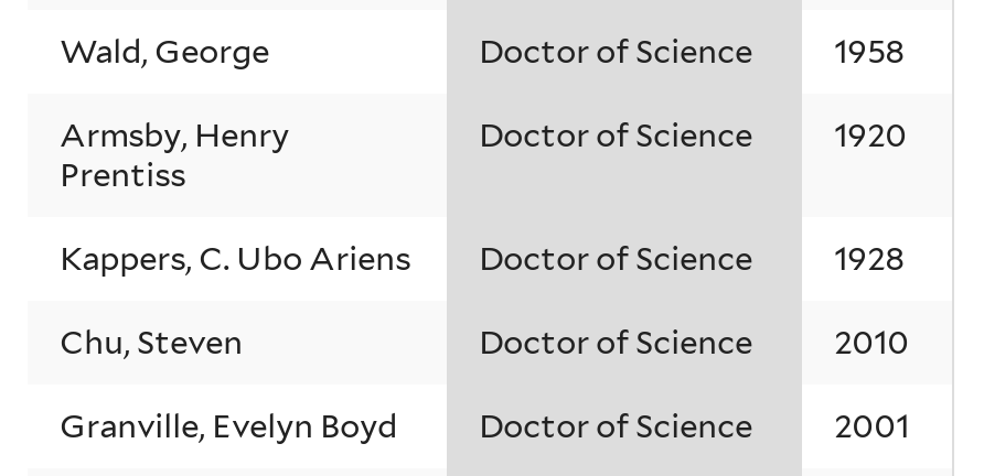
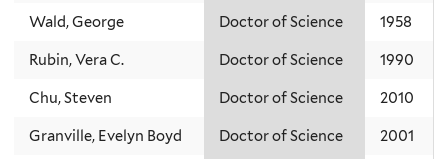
[60,116,289,195] Armsby, Henry | Prentiss -> [29,51,124,69] Rubin, Vera C.
[60,116,907,279] 1920 | Kappers, C. Ubo Ariens | Doctor of Science | 1928 -> [380,51,414,69] 1990

